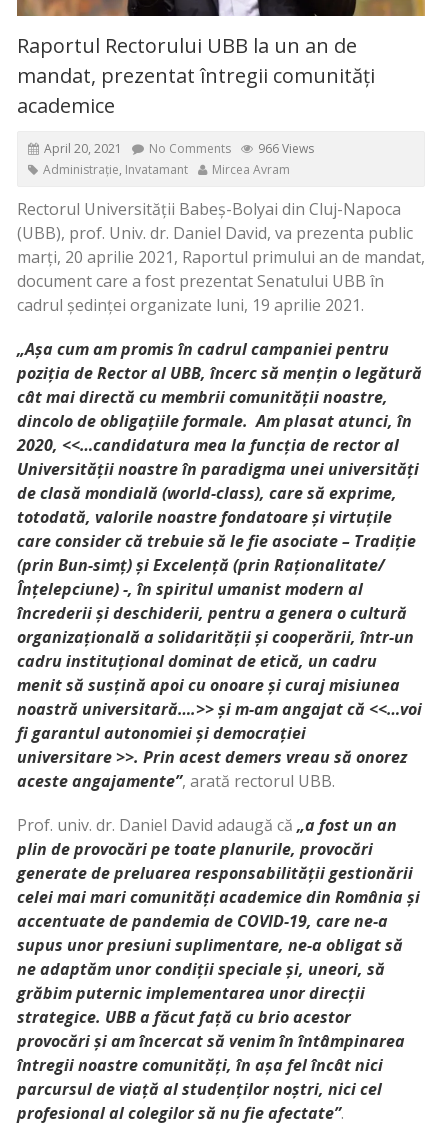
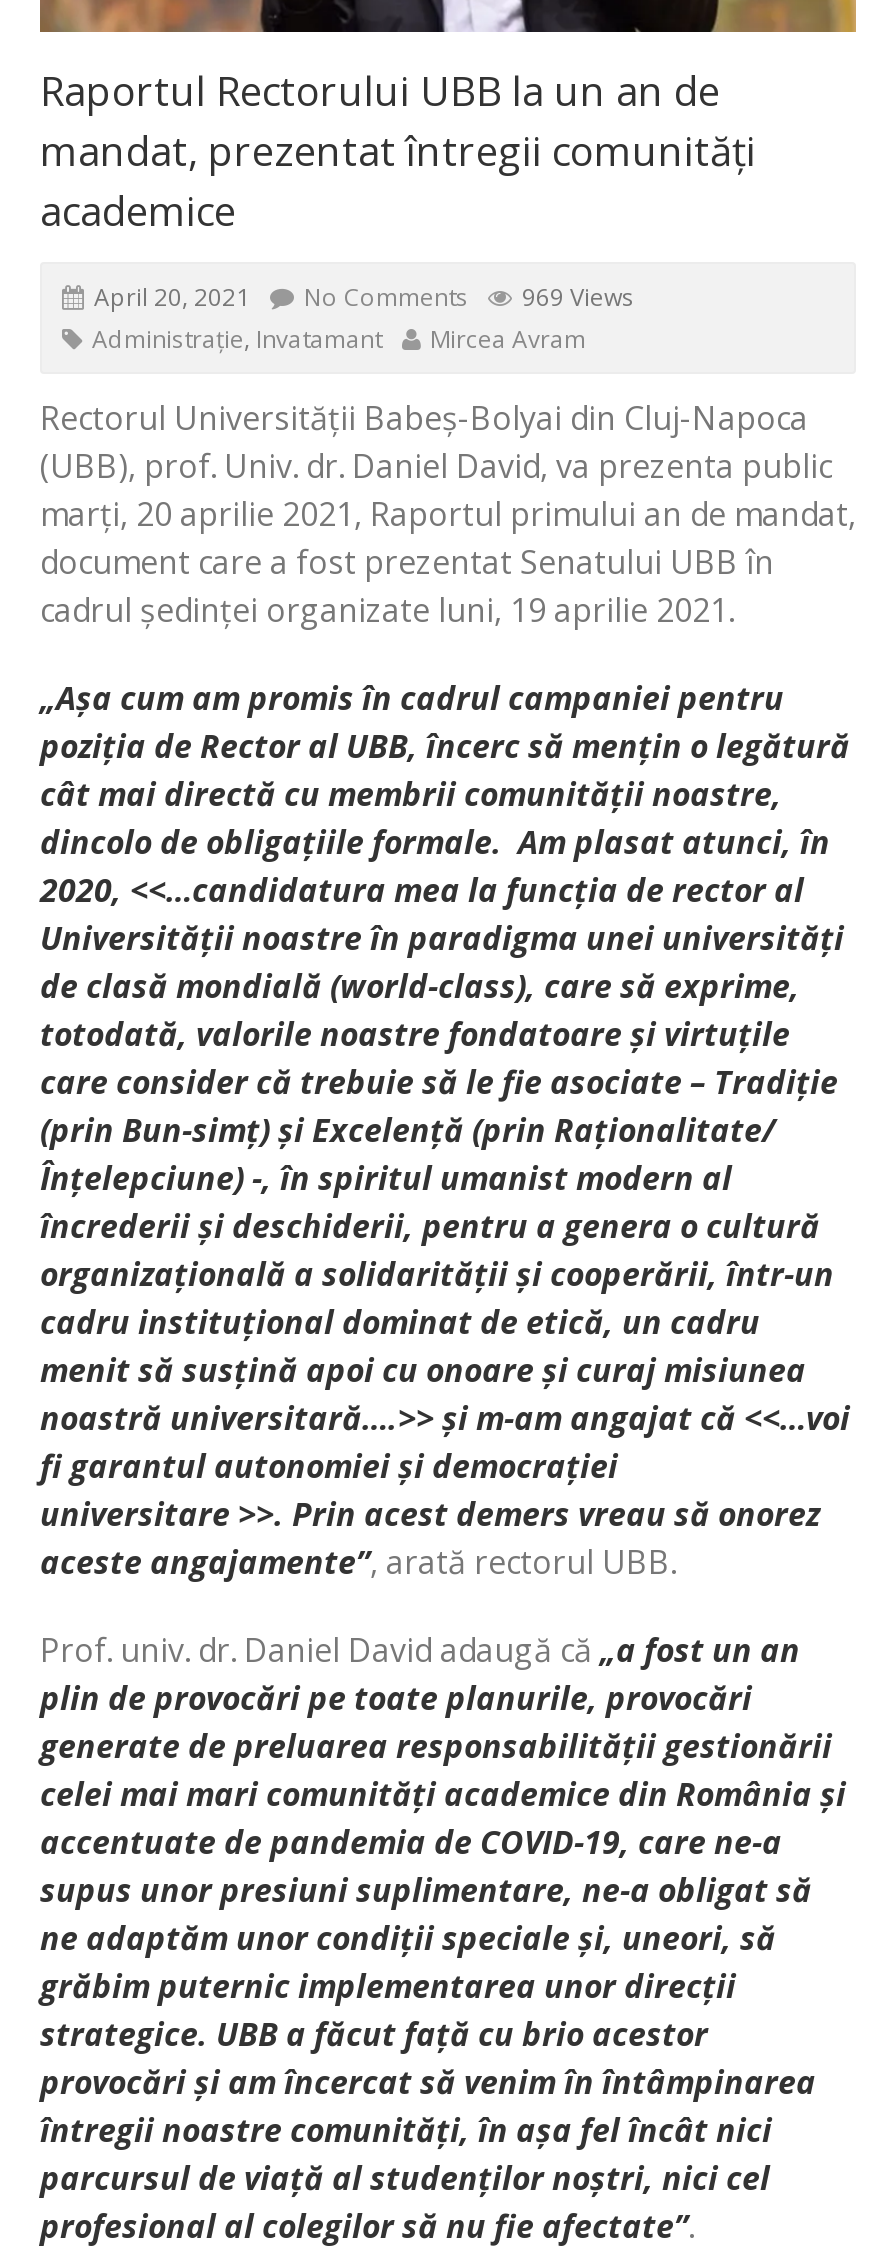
[44,140,314,157] April 20, 2021 No Comments 966 Views -> [94,279,634,313] April 20, 2021 No Comments 969 Views

